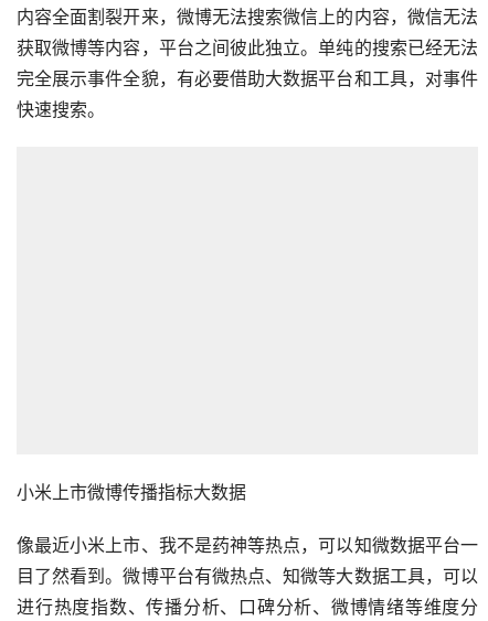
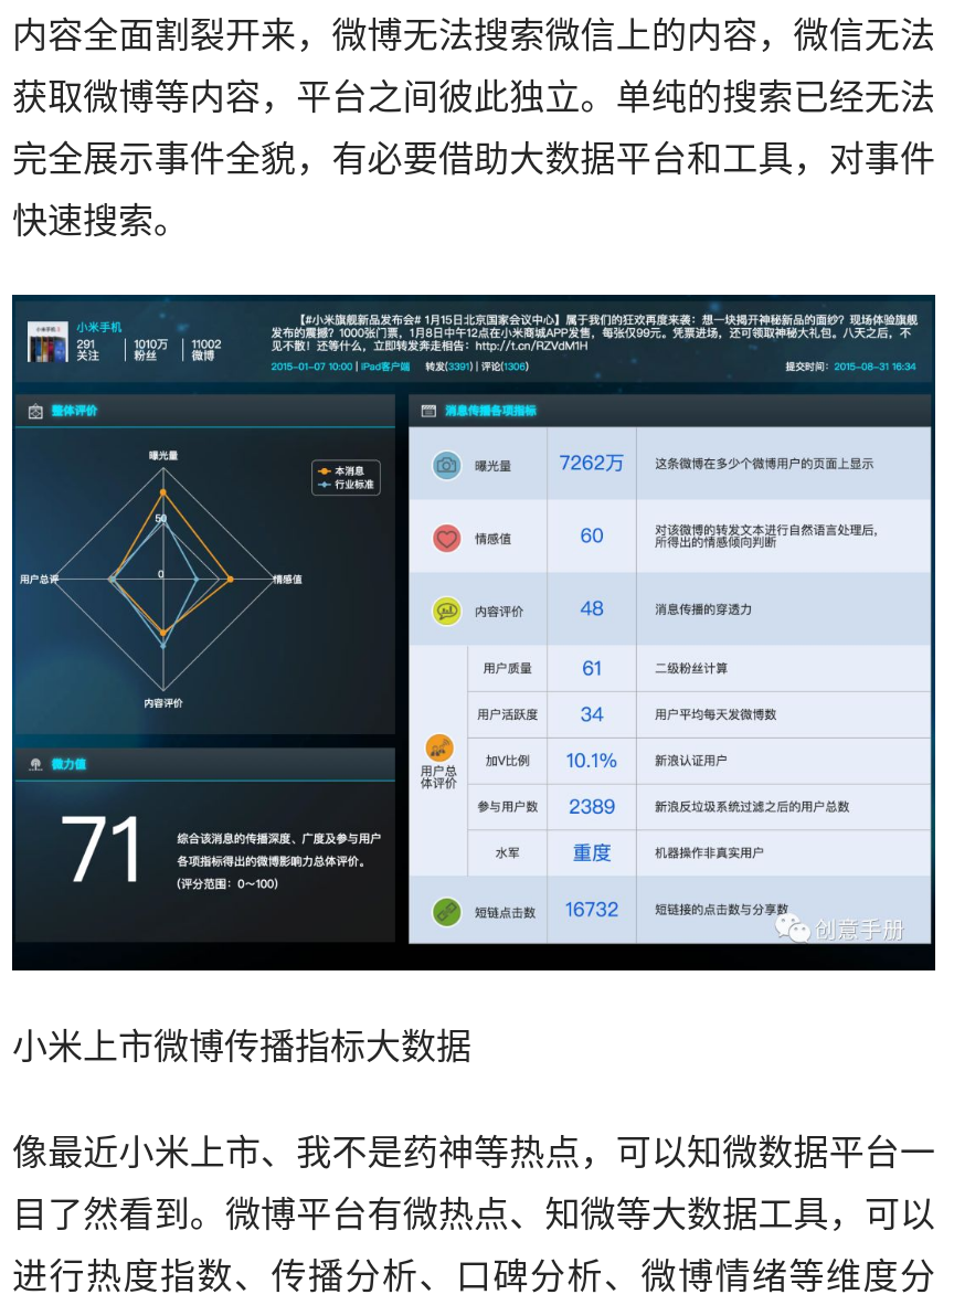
none -> [10,291,937,974] [image]

